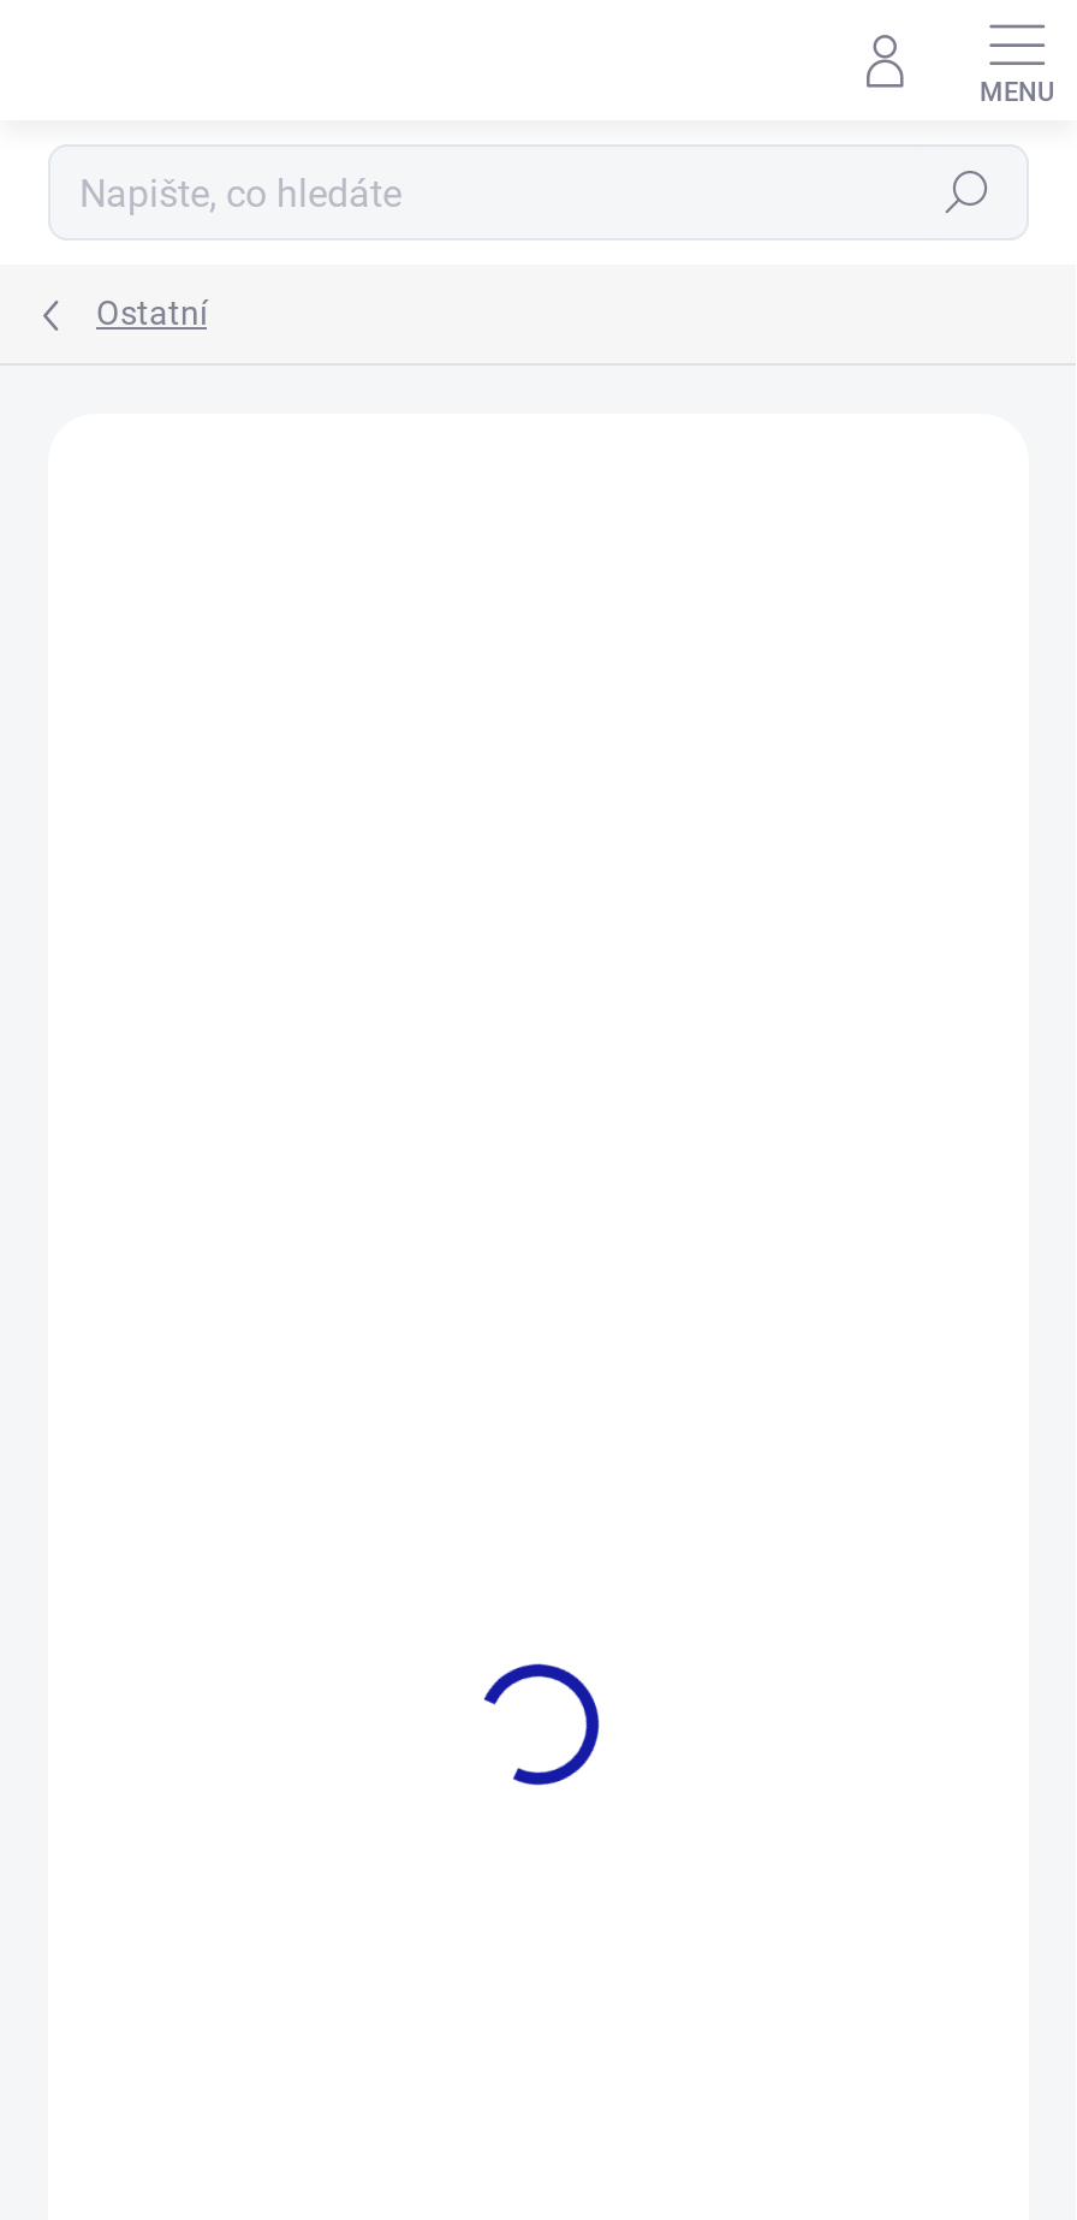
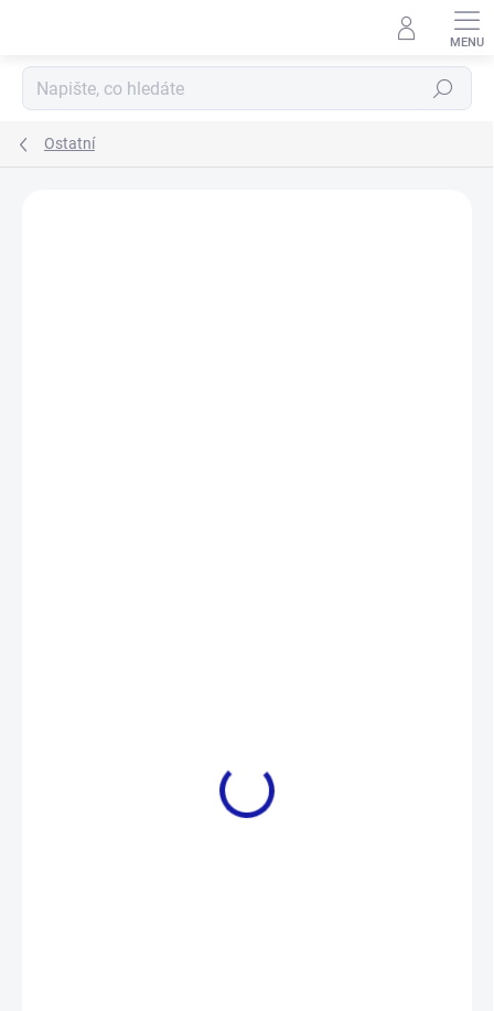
[476,1660,596,1780] [image] -> [217,762,273,816] [image]

